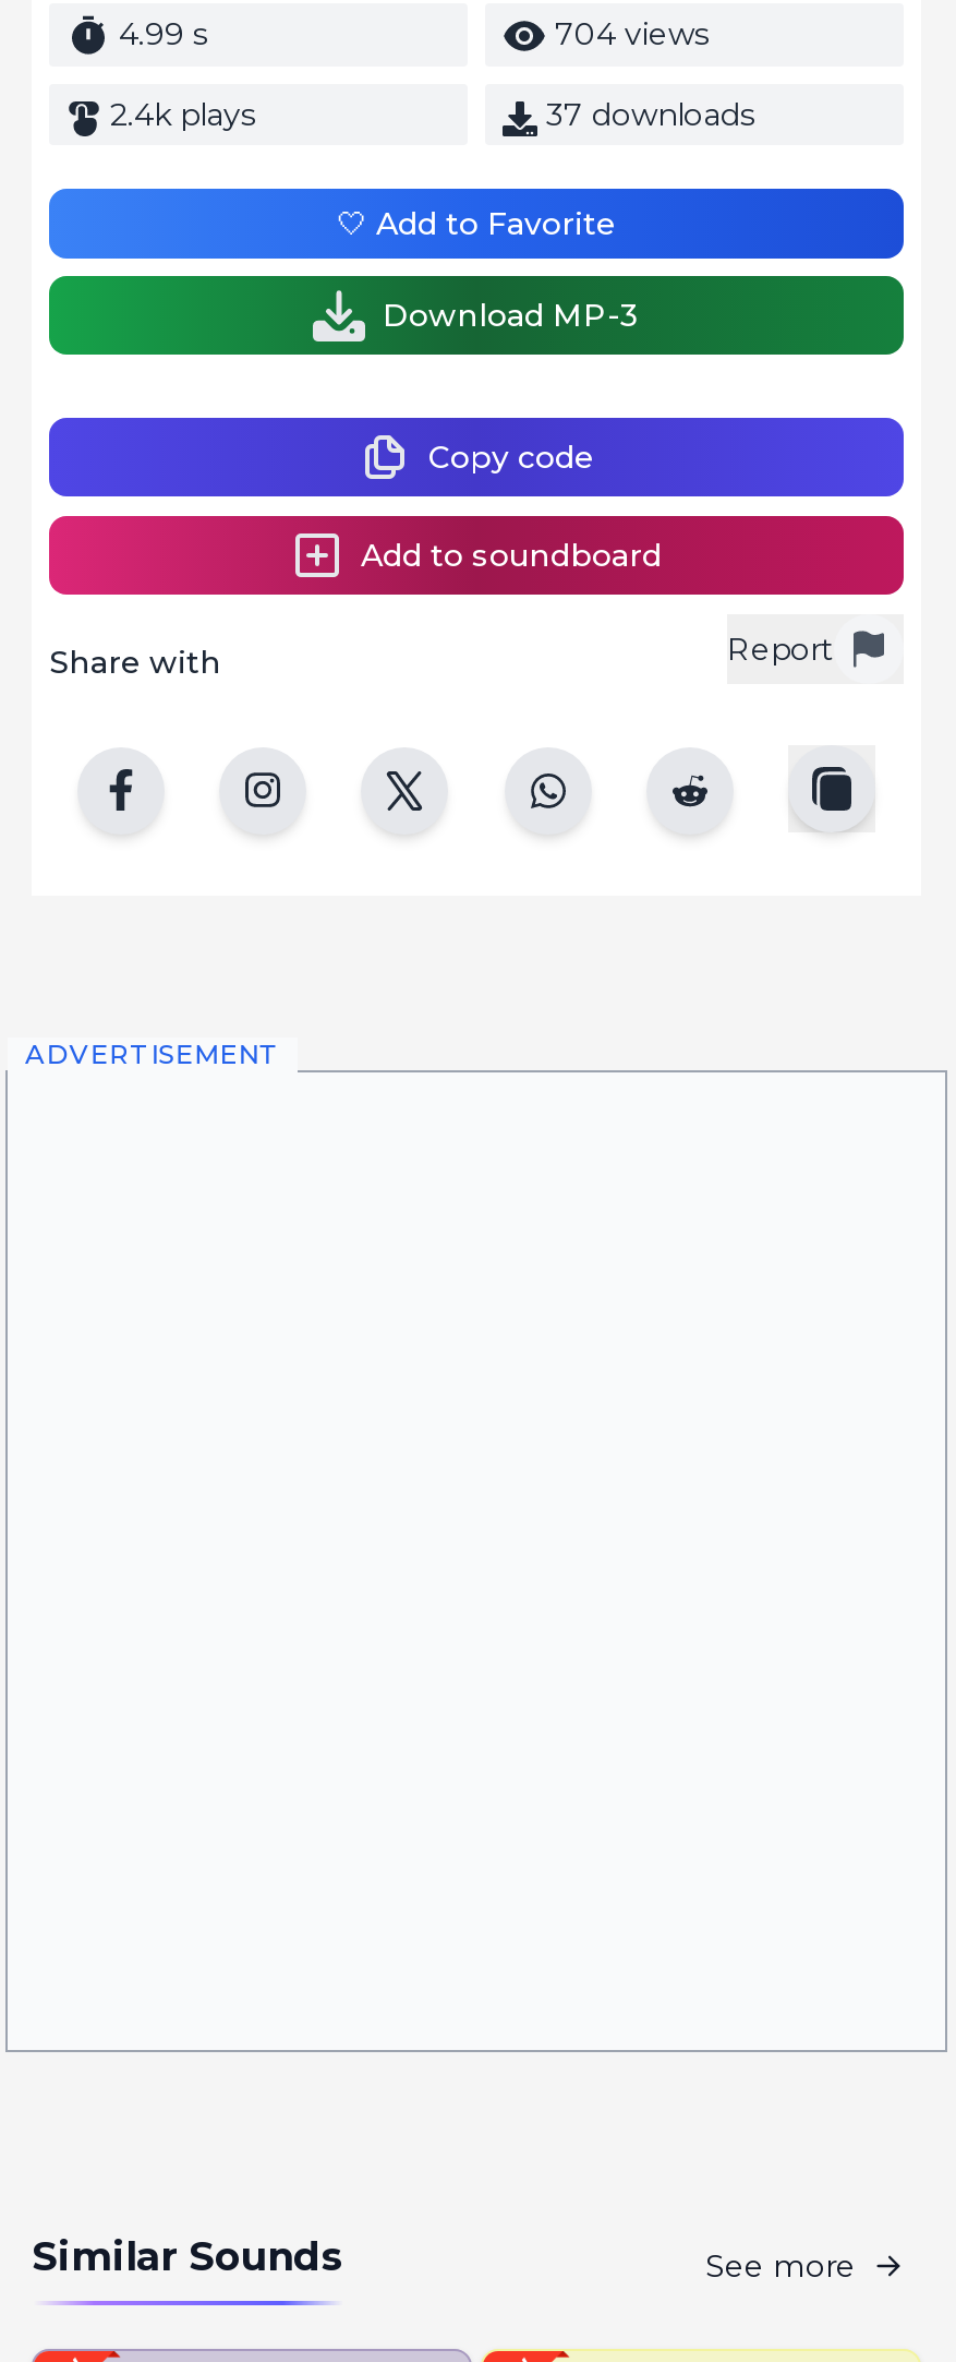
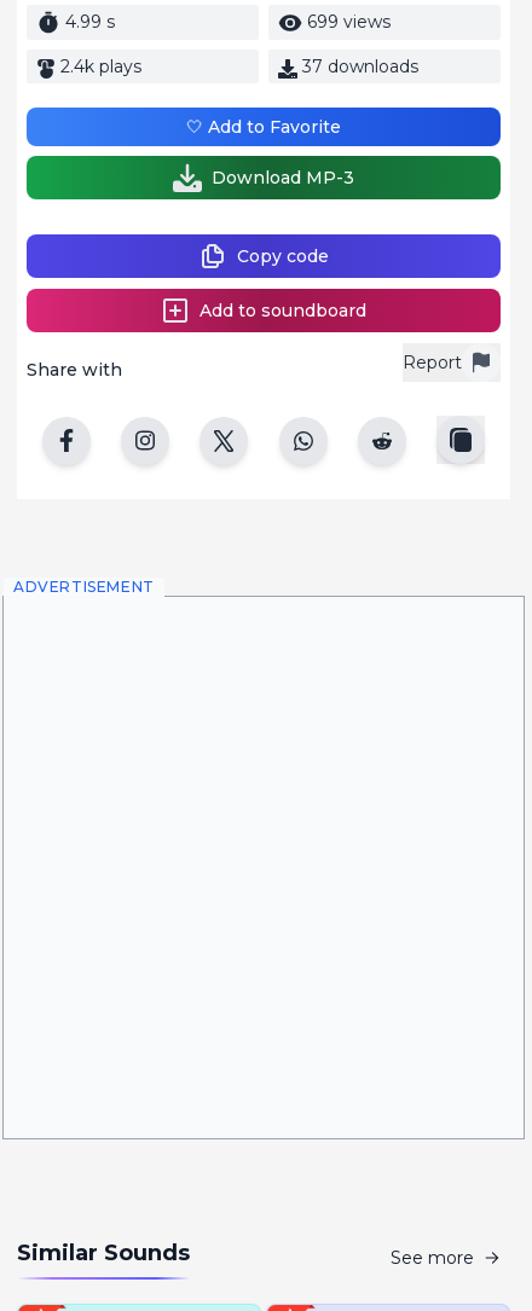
[546,14,710,53] 704 views -> [302,11,391,33] 699 views

